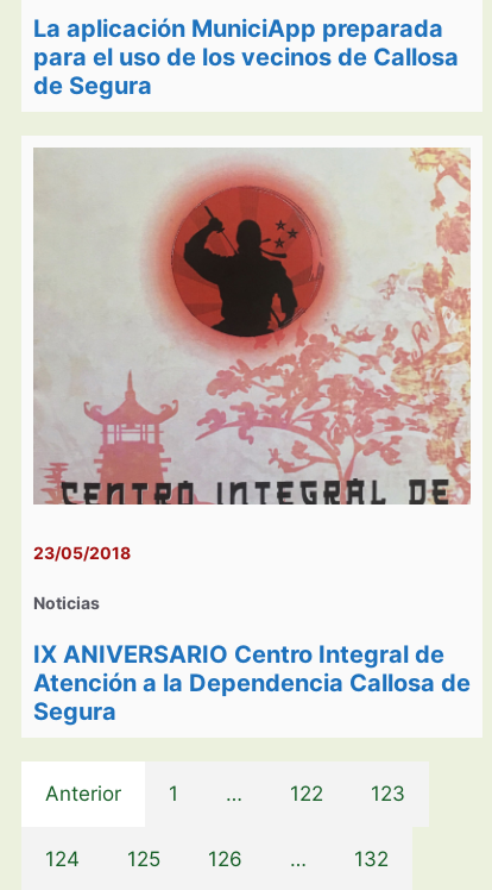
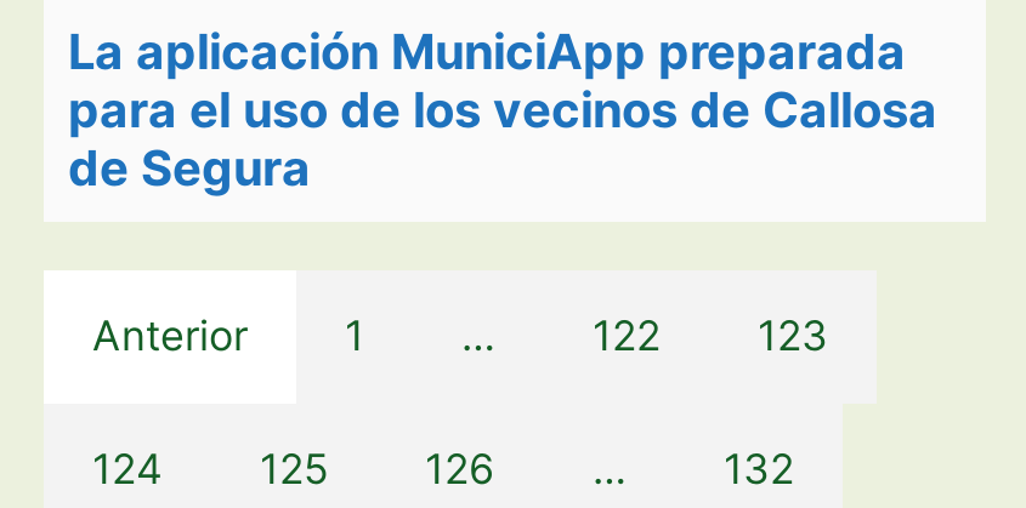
[33,148,471,726] [image] | 23/05/2018 | Noticias | IX ANIVERSARIO Centro Integral de | Atención a la Dependencia Callosa de | Segura -> none

